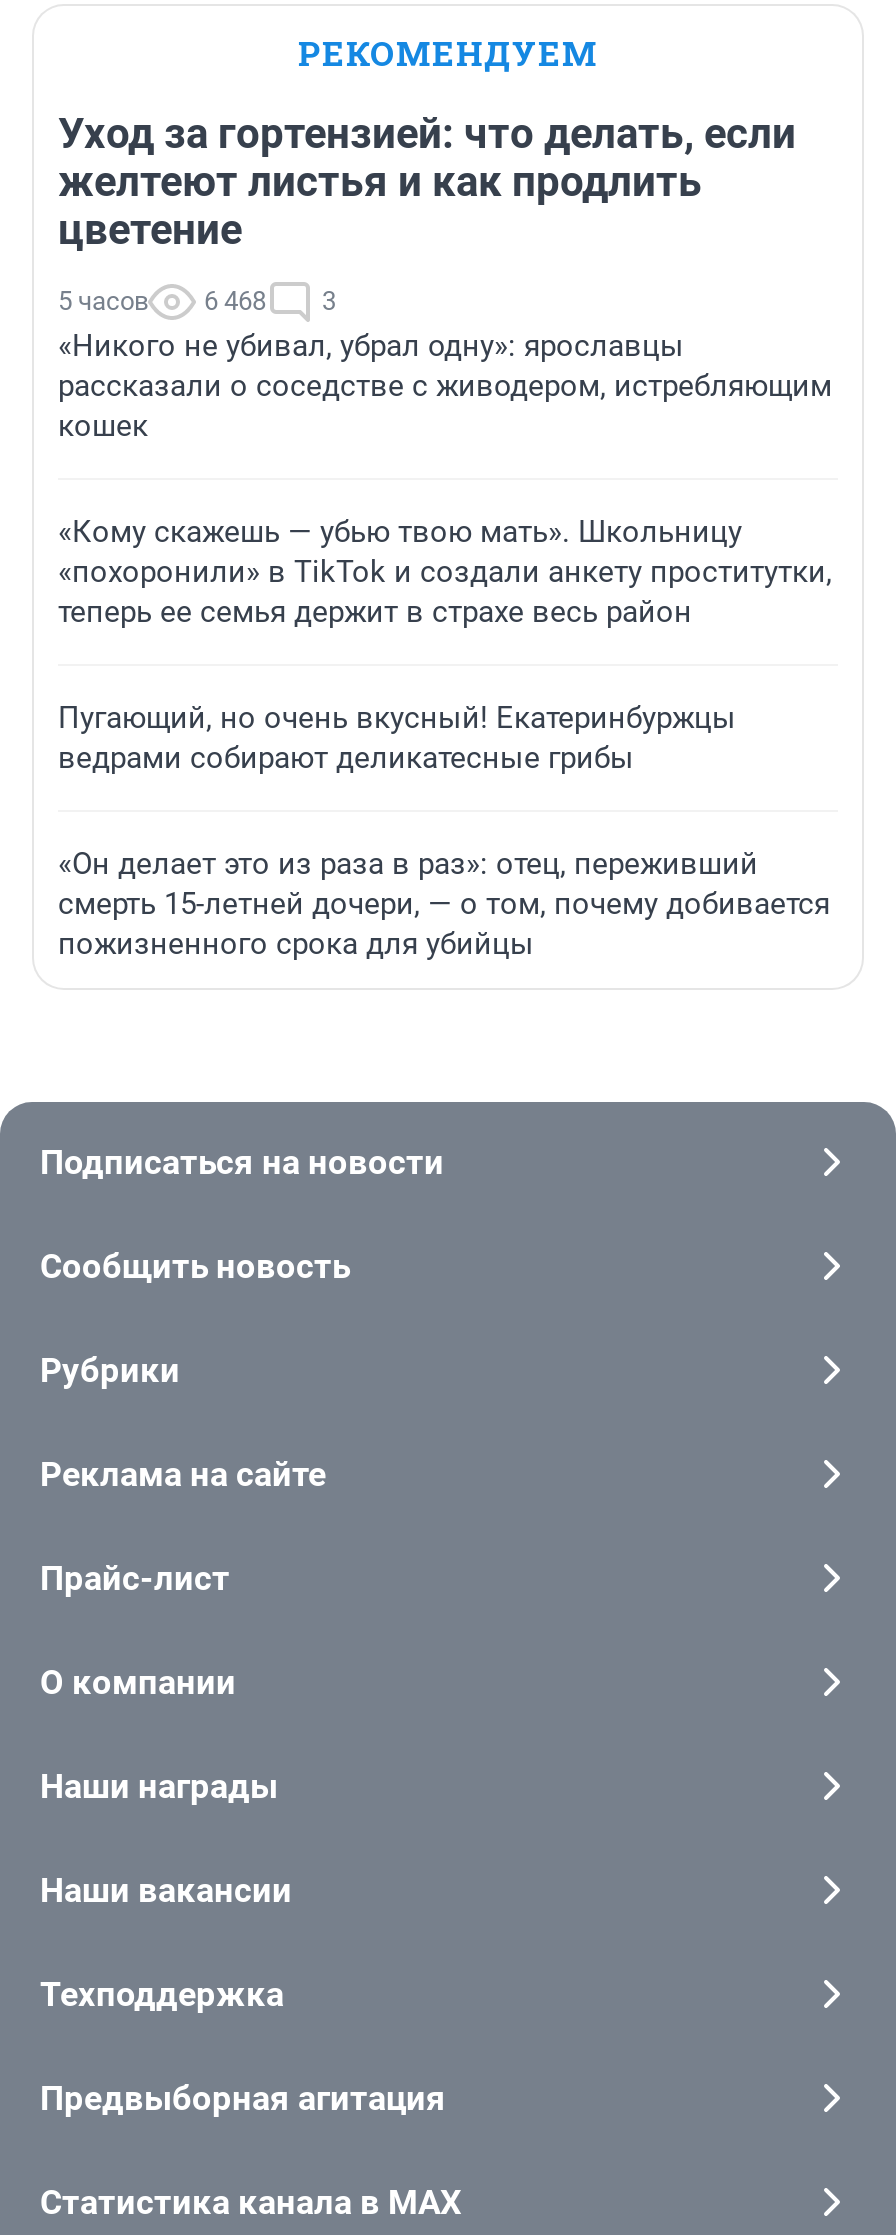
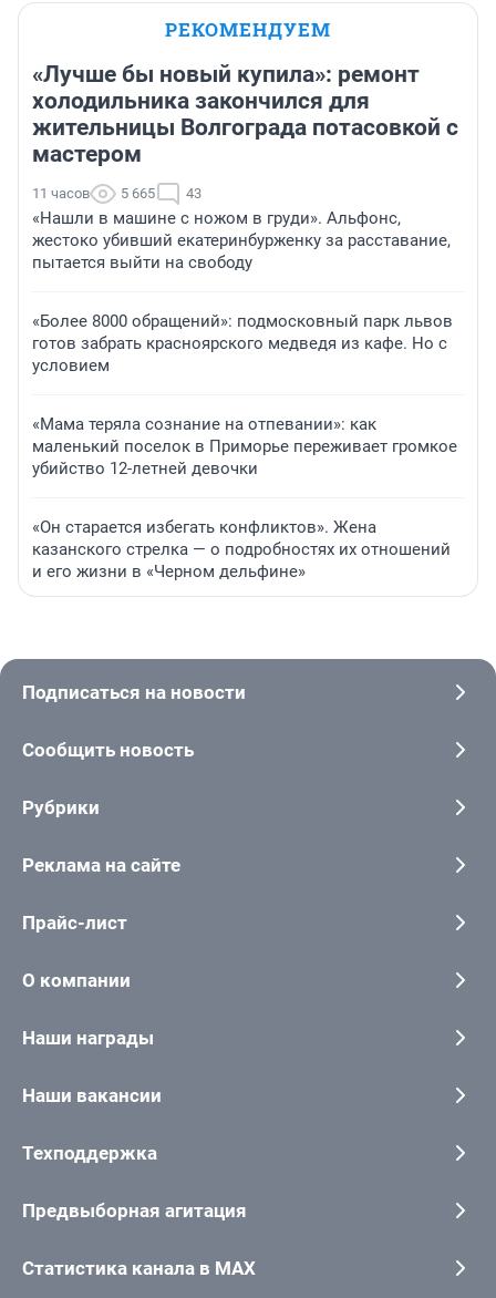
[58,110,796,254] Уход за гортензией: что делать, если | желтеют листья и как продлить | цветение -> [32,61,458,167] «Лучше бы новый купила»: ремонт | холодильника закончился для | жительницы Волгограда потасовкой с | мастером
[58,286,832,444] 5 часов | 6 468 | 3 | «Никого не убивал, убрал одну»: ярославцы | рассказали о соседстве с живодером, истребляющим | кошек -> [32,185,451,273] 11 часов | 5 665 | 43 | «Нашли в машине с ножом в груди». Альфонс, | жестоко убивший екатеринбурженку за расставание, | пытается выйти на свободу
[58,514,832,630] «Кому скажешь — убью твою мать». Школьницу | «похоронили» в TikTok и создали анкету проститутки, | теперь ее семья держит в страхе весь район -> [32,311,453,376] «Более 8000 обращений»: подмосковный парк львов | готов забрать красноярского медведя из кафе. Но с | условием
[58,700,736,776] Пугающий, но очень вкусный! Екатеринбуржцы | ведрами собирают деликатесные грибы -> [32,414,457,479] «Мама теряла сознание на отпевании»: как | маленький поселок в Приморье переживает громкое | убийство 12-летней девочки
[58,846,830,962] «Он делает это из раза в раз»: отец, переживший | смерть 15-летней дочери, — о том, почему добивается | пожизненного срока для убийцы -> [32,517,451,582] «Он старается избегать конфликтов». Жена | казанского стрелка — о подробностях их отношений | и его жизни в «Черном дельфине»

